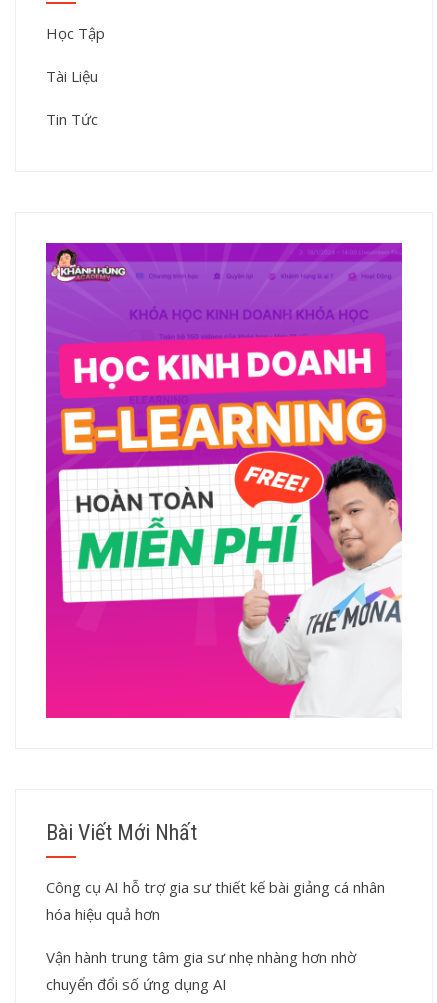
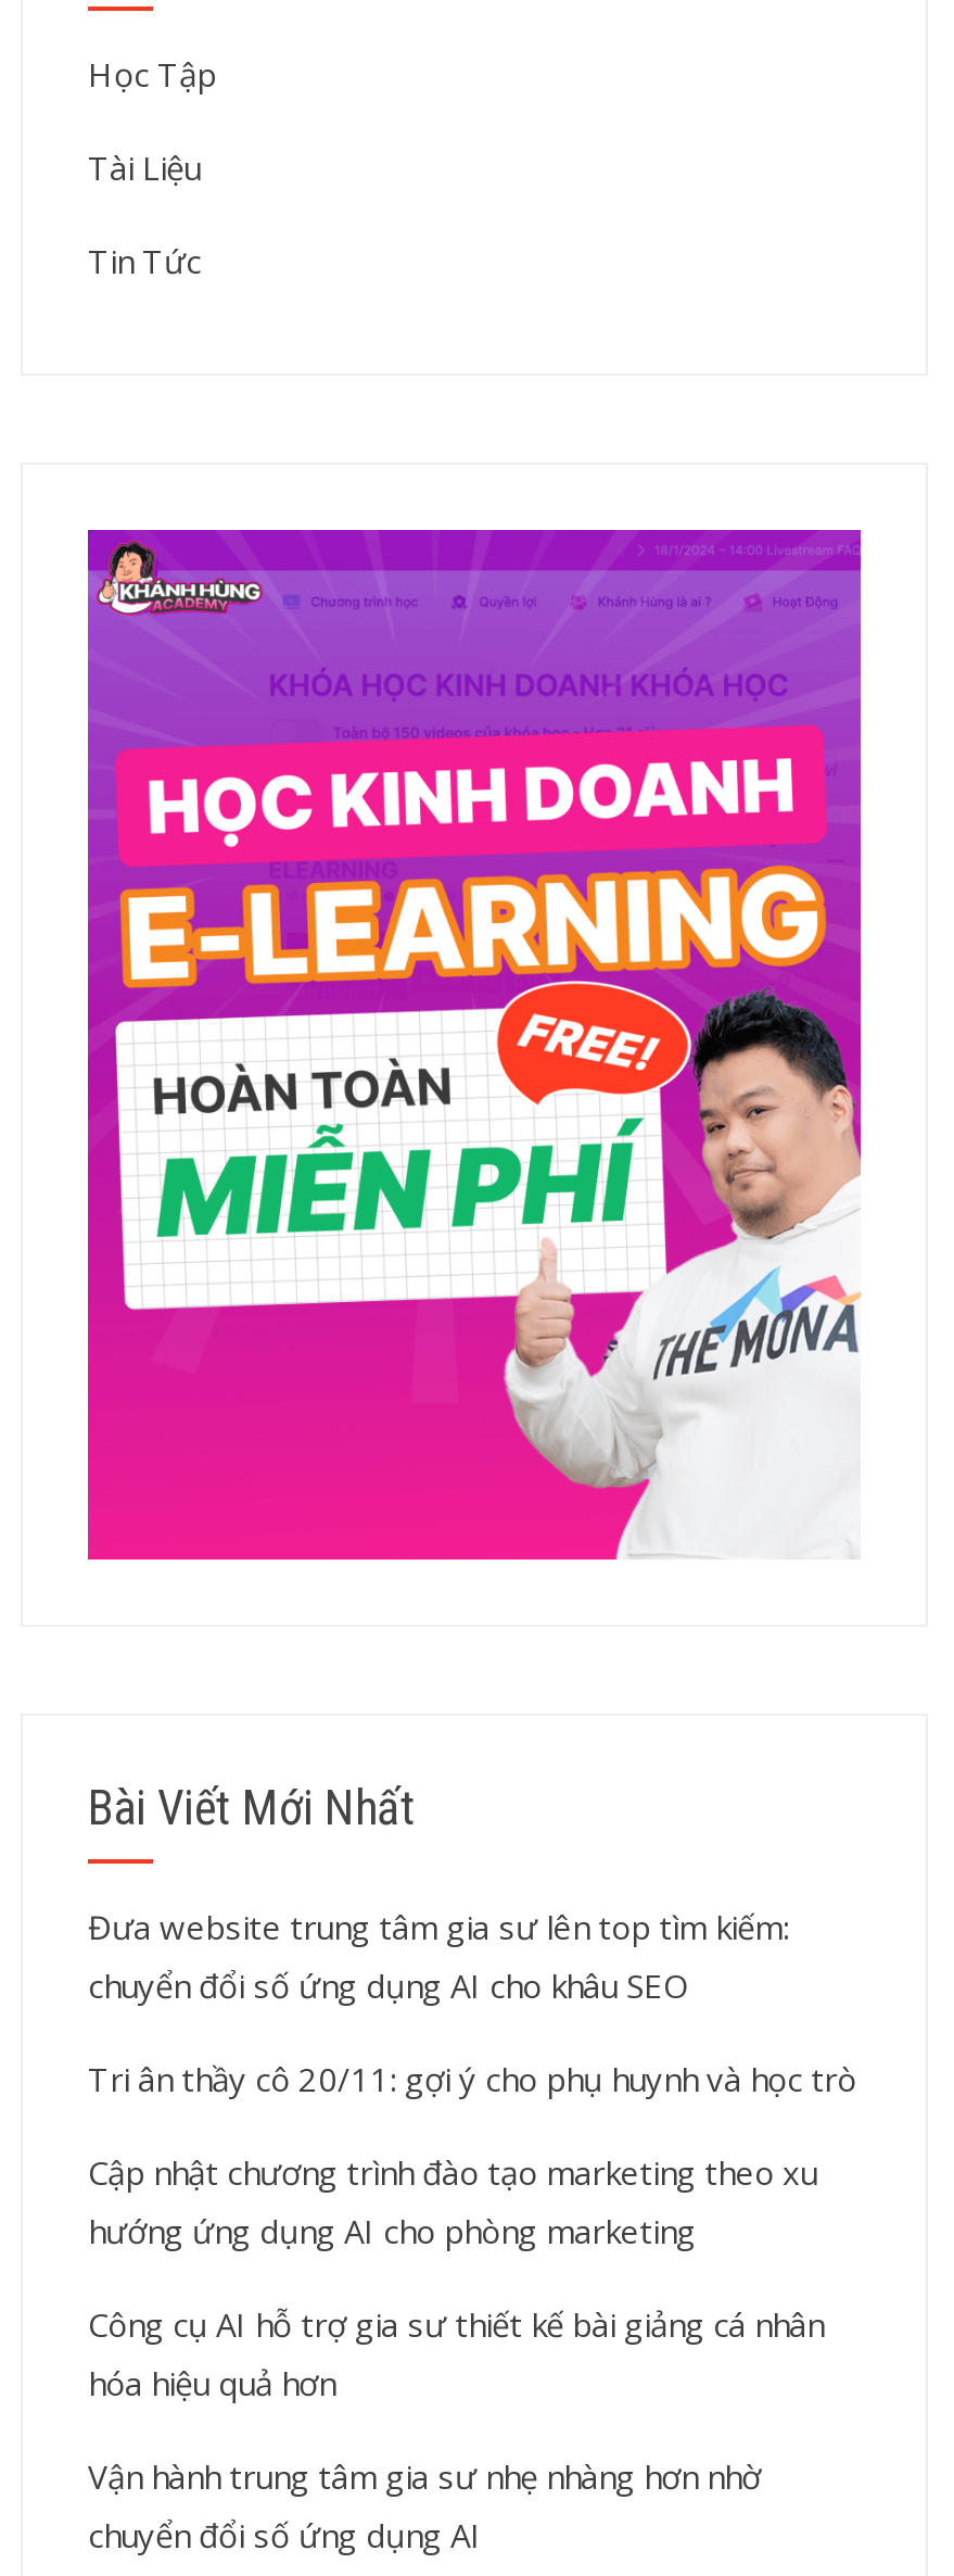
none -> [88,1905,856,2253] Đưa website trung tâm gia sư lên top tìm kiếm: | chuyển đổi số ứng dụng AI cho khâu SEO | Tri ân thầy cô 20/11: gợi ý cho phụ huynh và học trò | Cập nhật chương trình đào tạo marketing theo xu | hướng ứng dụng AI cho phòng marketing

